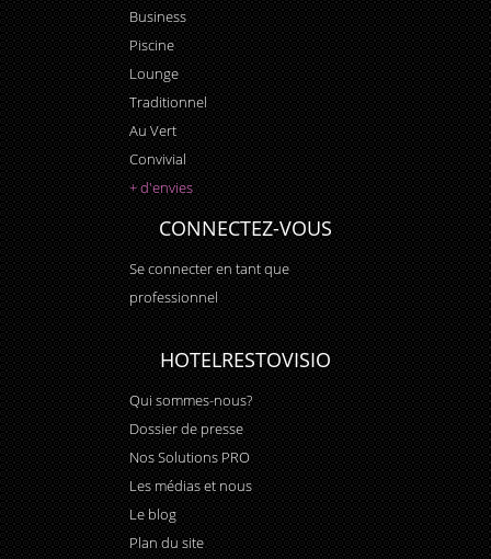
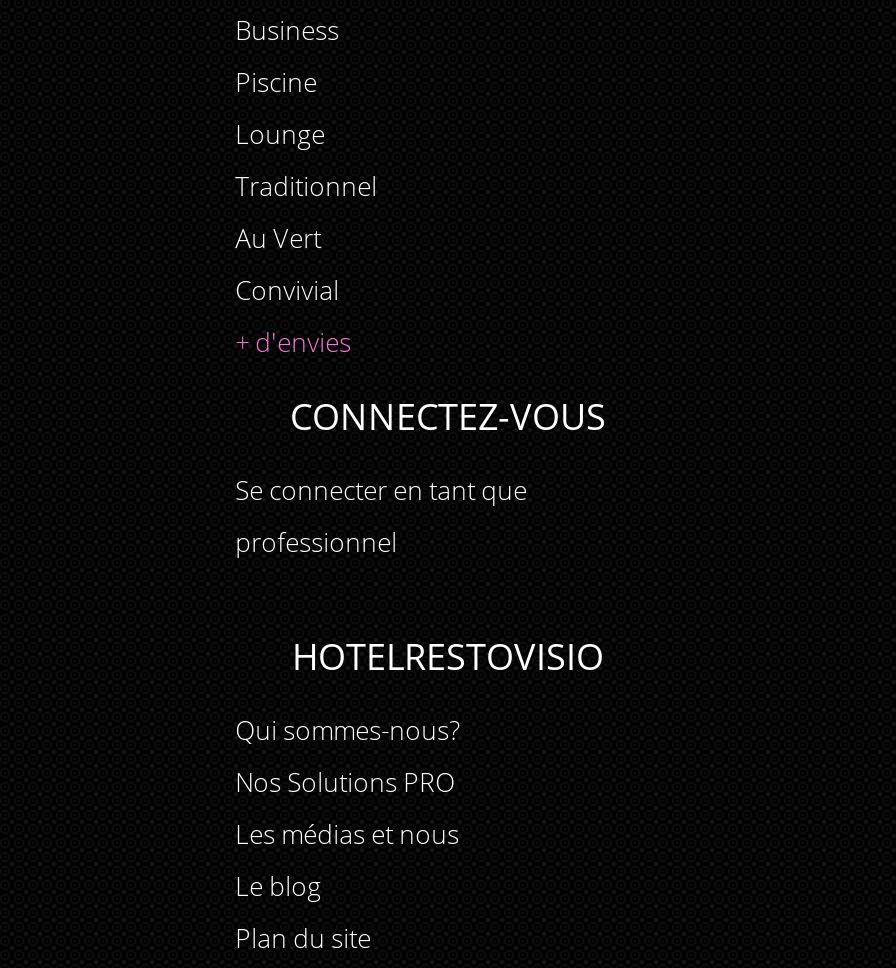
[129,419,243,438] Dossier de presse -> none

